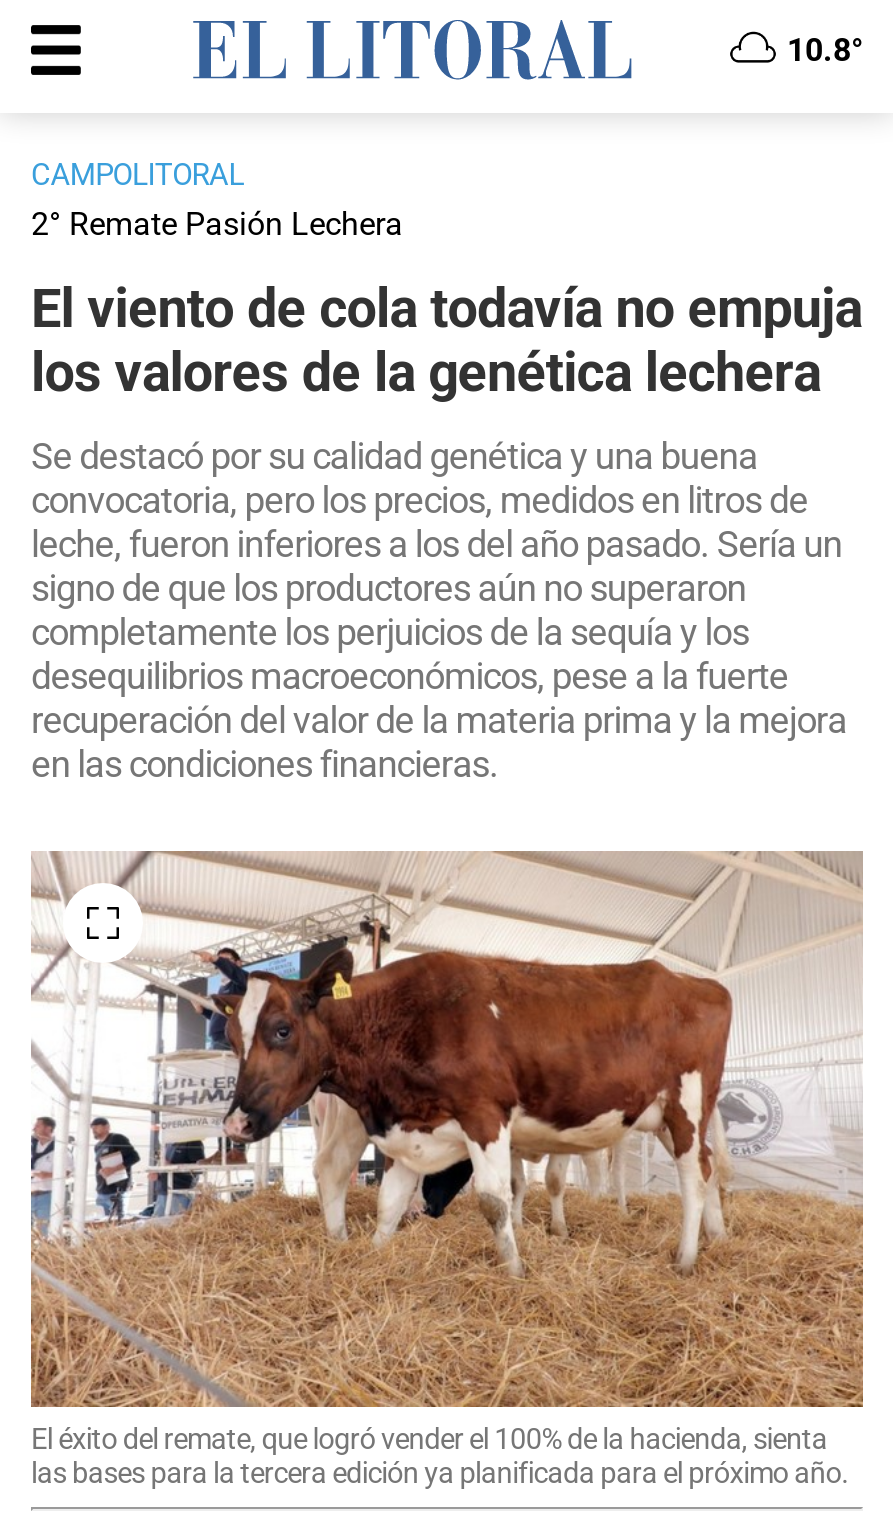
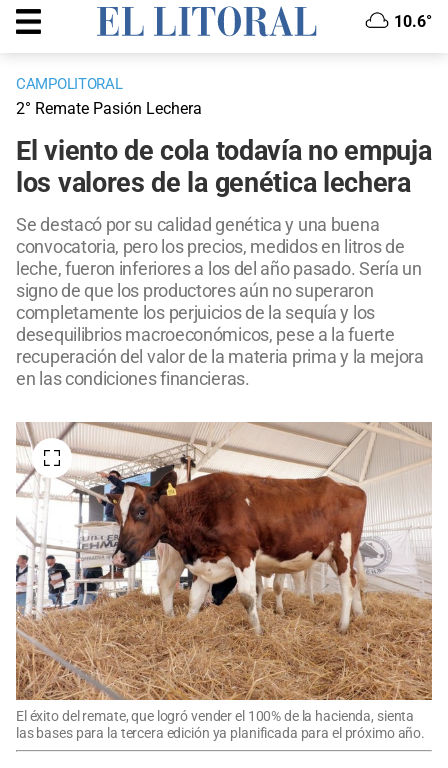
[787,30,863,68] 10.8° -> [394,11,432,30] 10.6°

